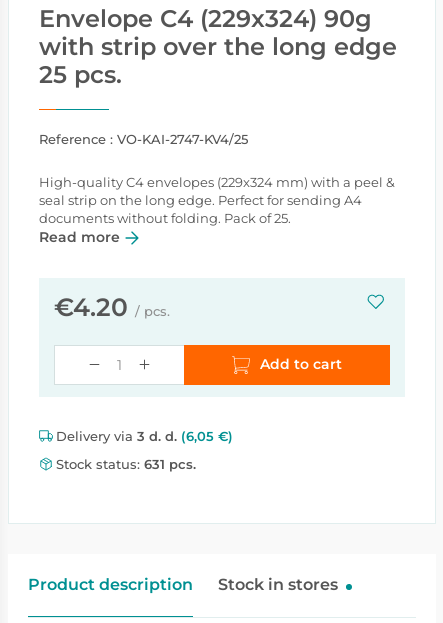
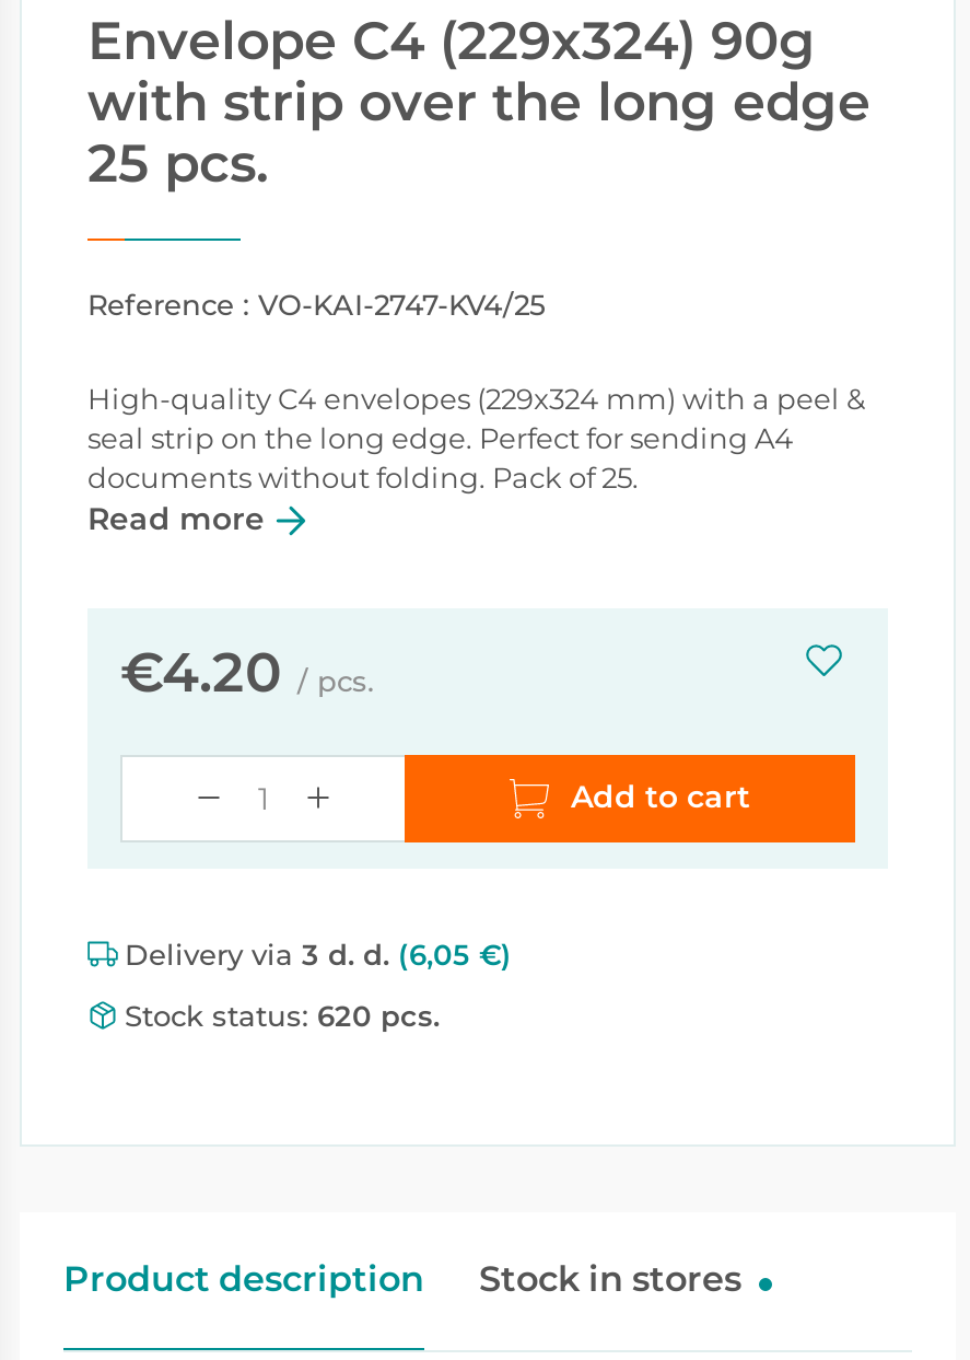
[56,456,196,472] Stock status: 631 pcs. -> [125,997,440,1032] Stock status: 620 pcs.

